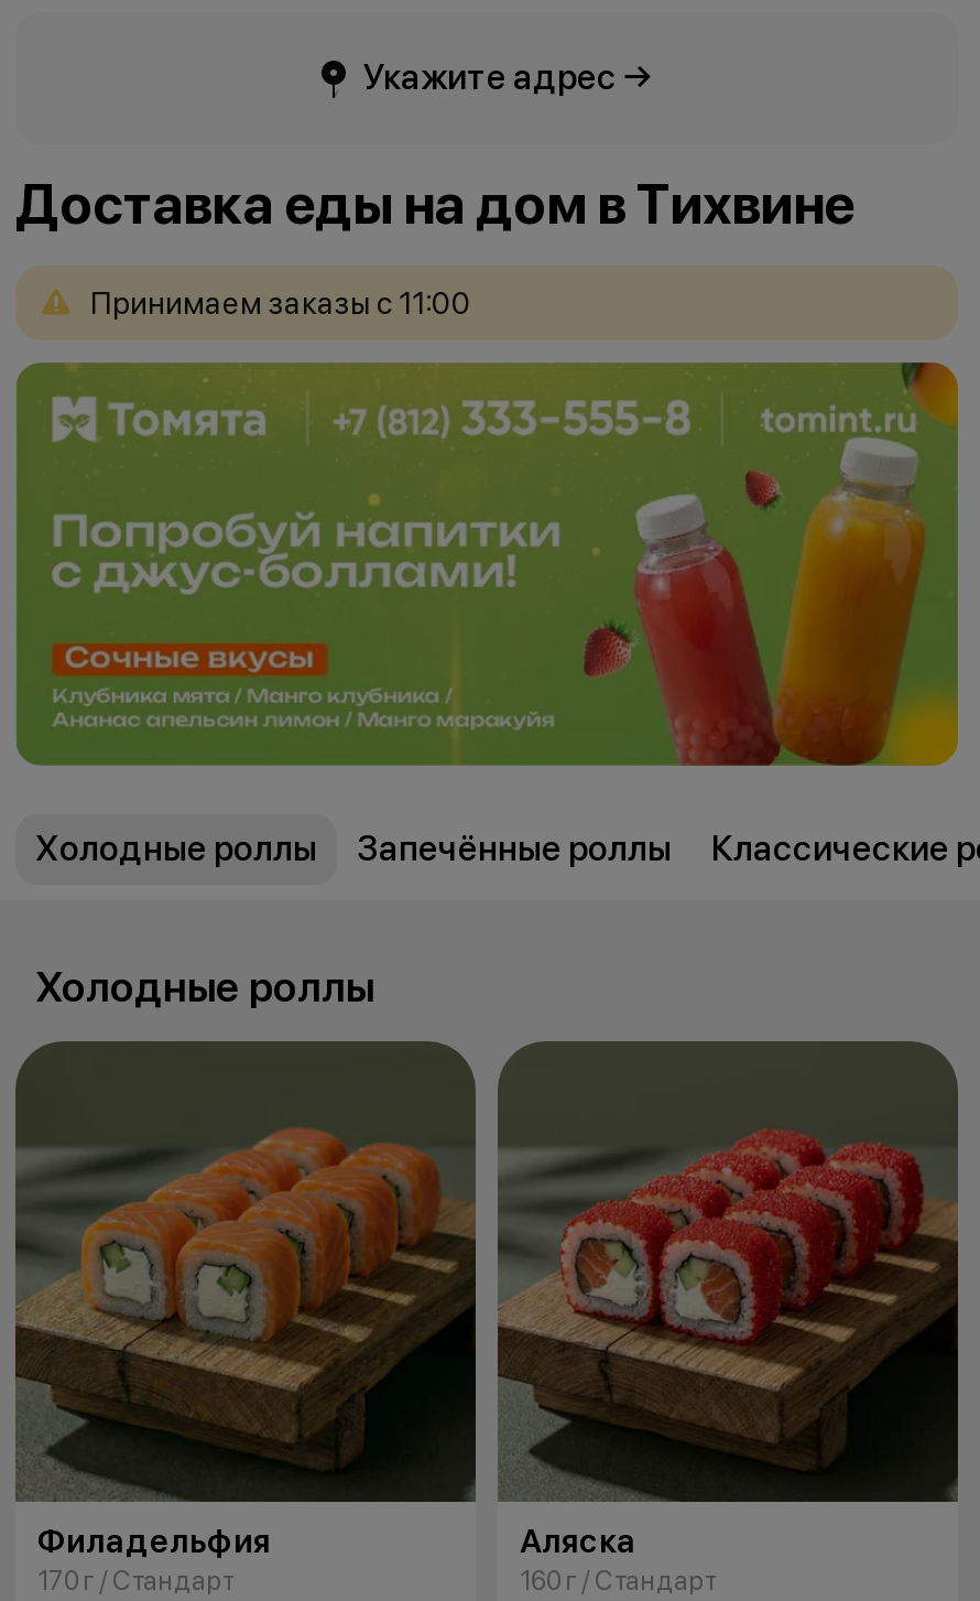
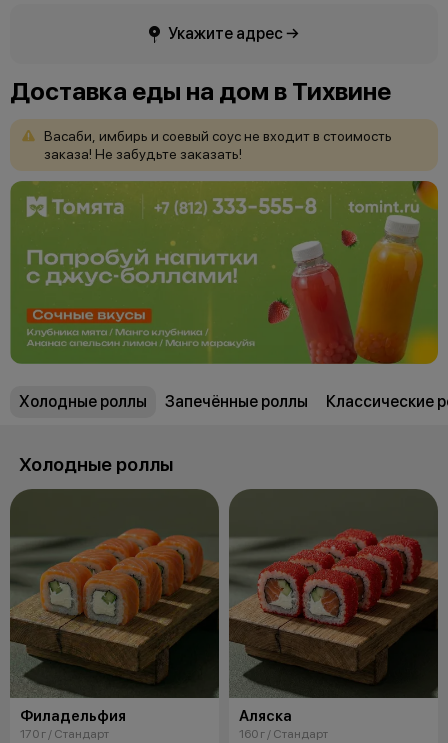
[90,285,471,321] Принимаем заказы с 11:00 -> [44,128,392,162] Васаби, имбирь и соевый соус не входит в стоимость | заказа! Не забудьте заказать!

